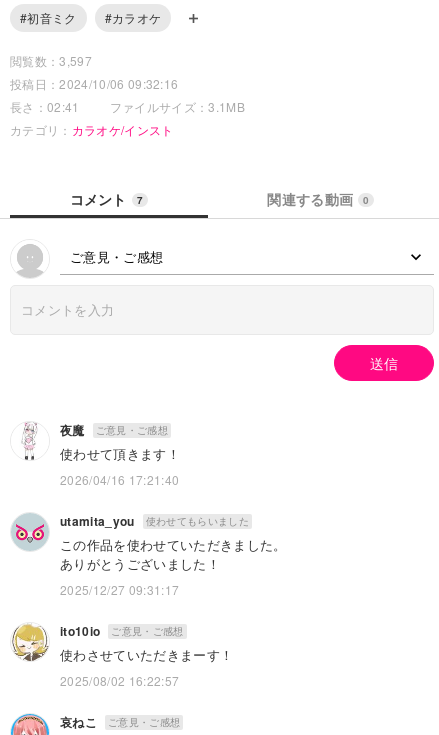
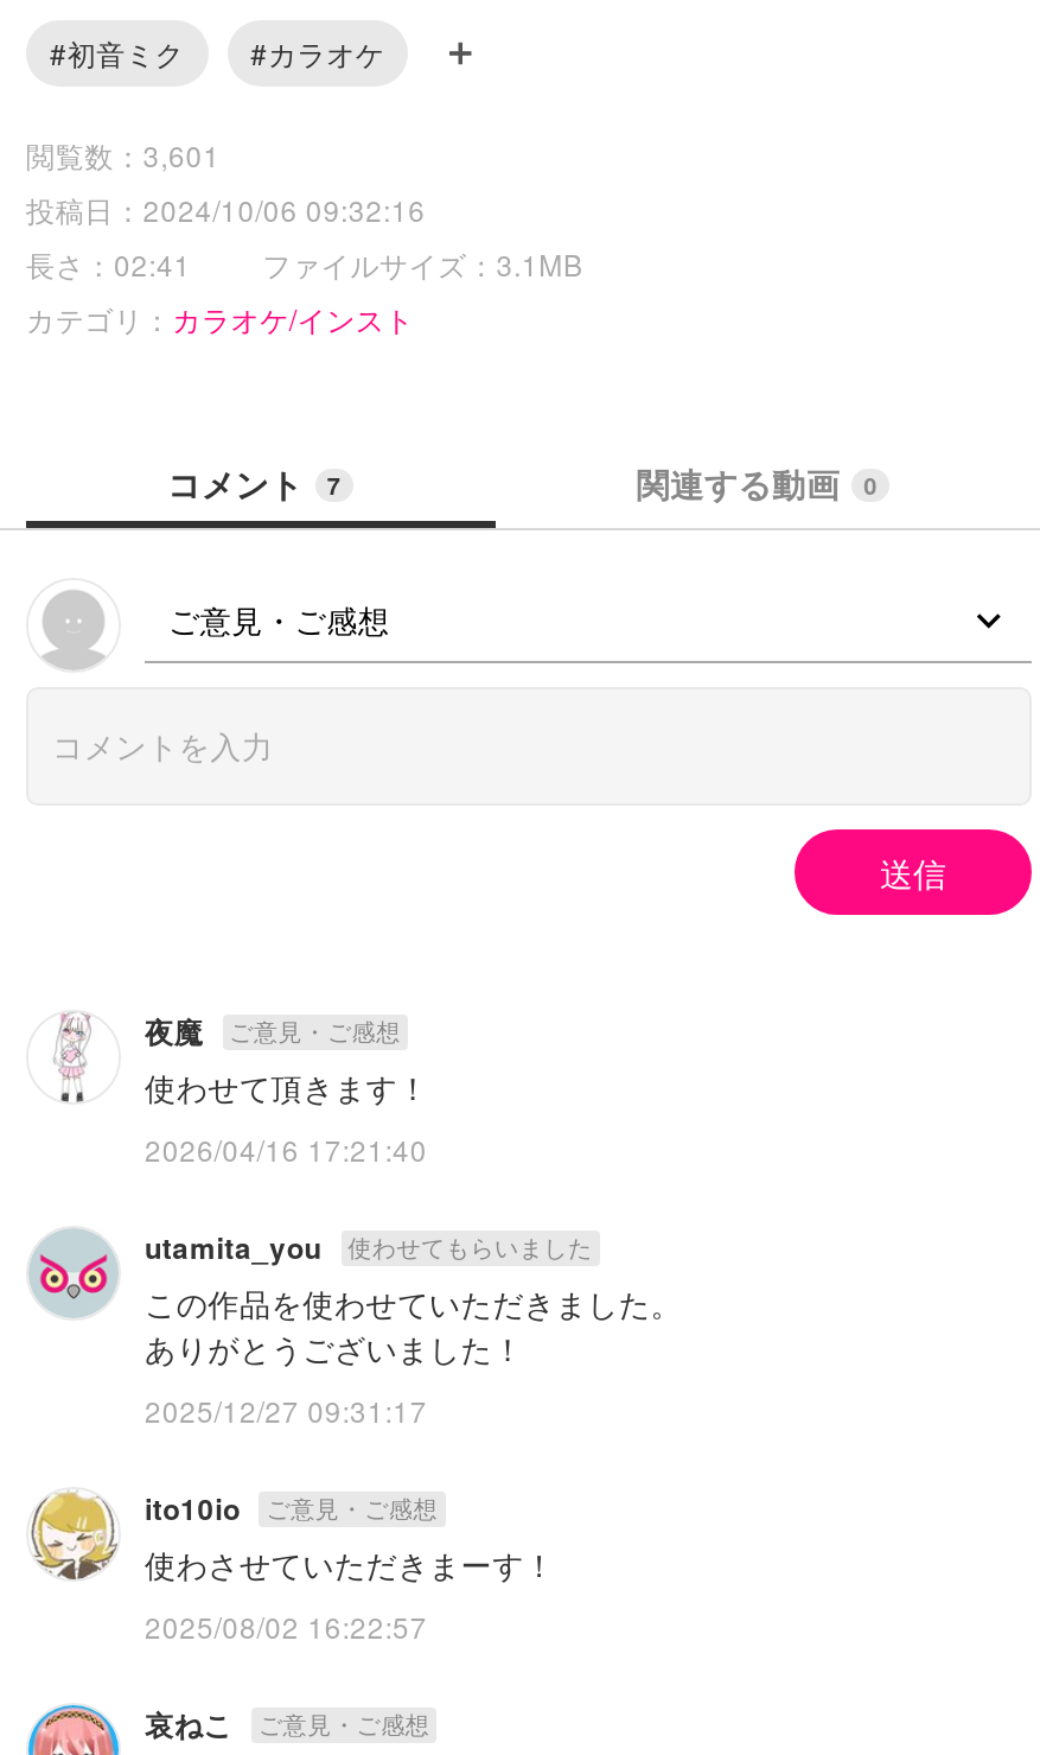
[10,52,92,69] 閲覧数：3,597 -> [26,134,220,174] 閲覧数：3,601

